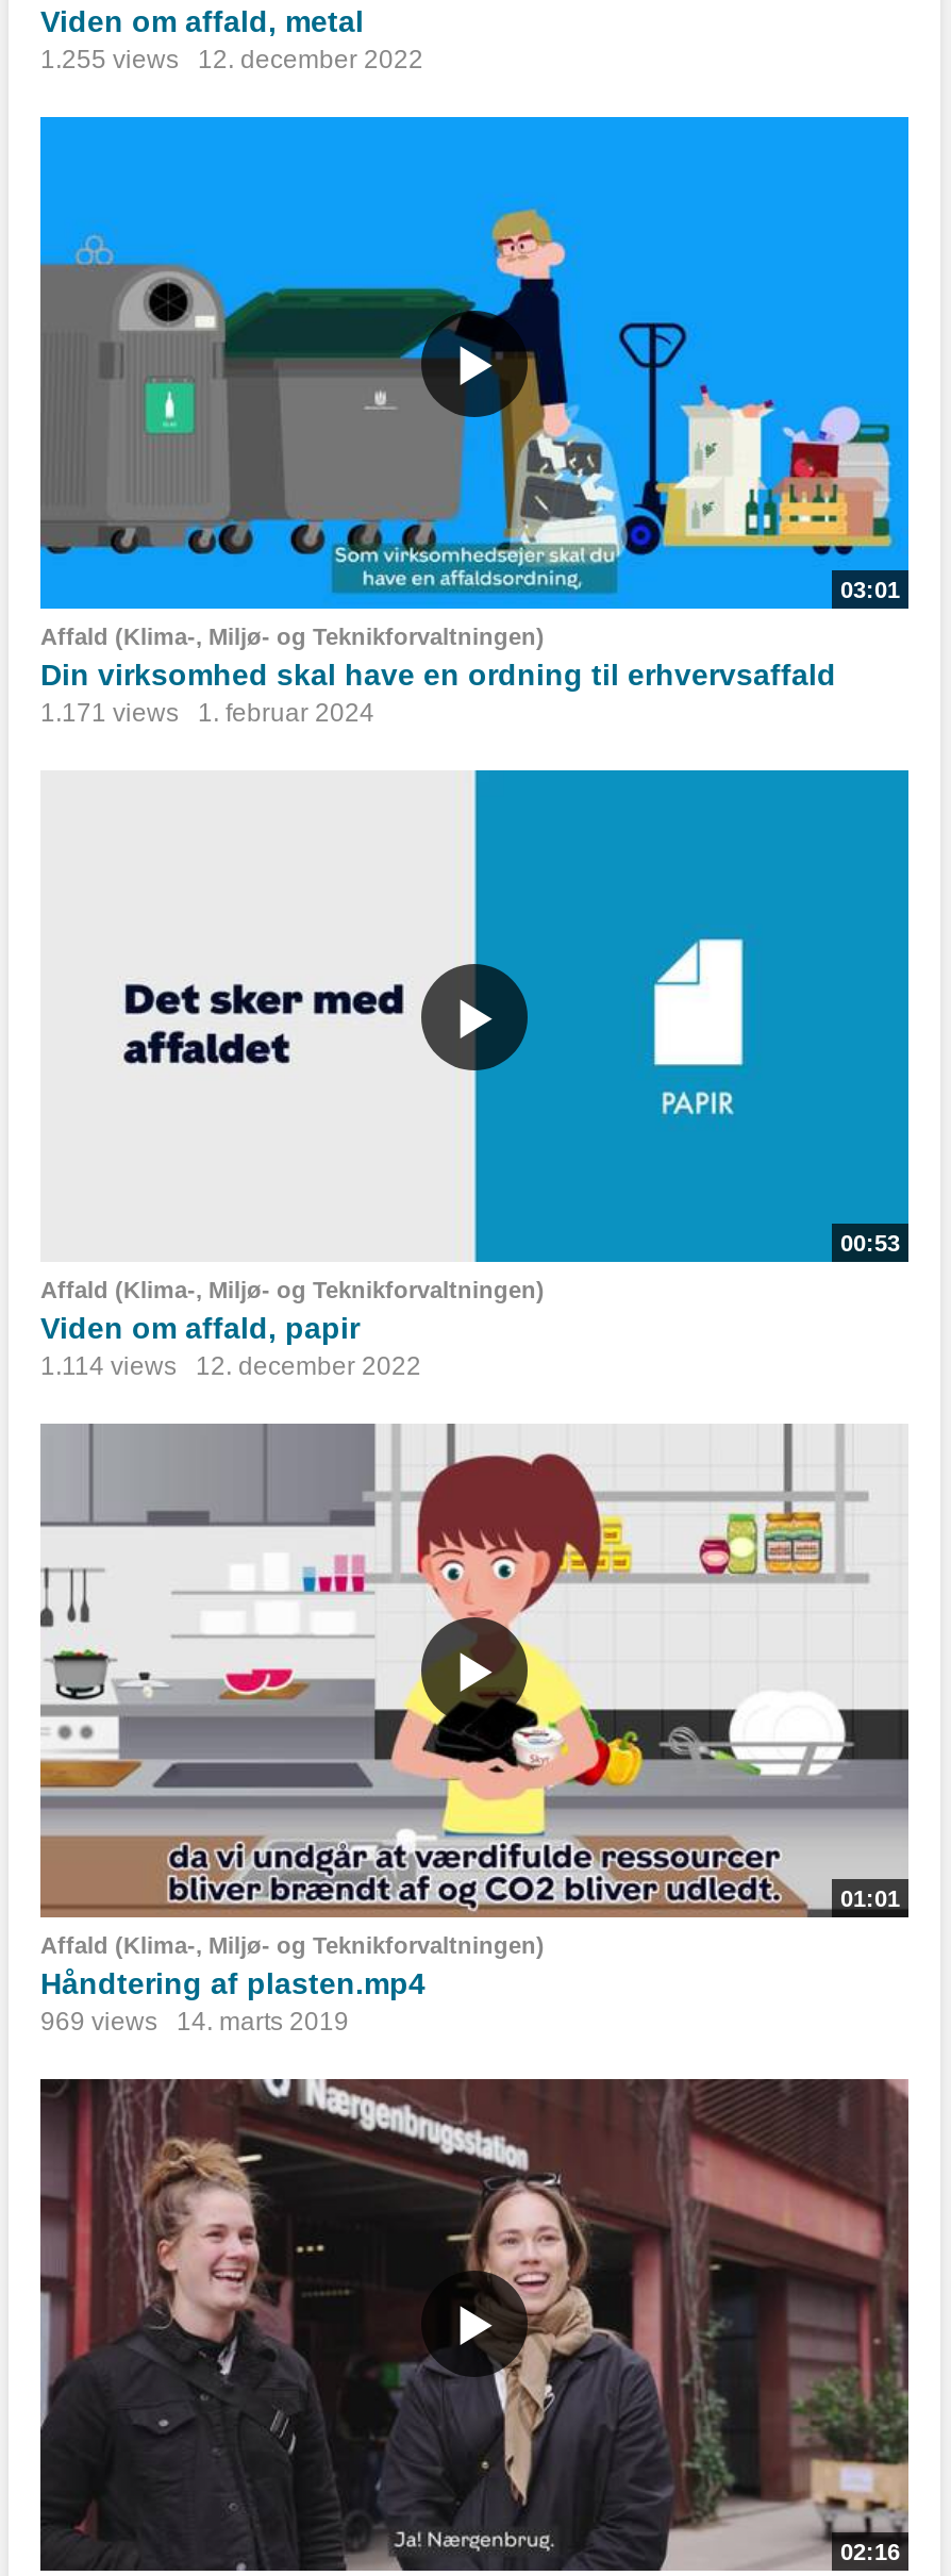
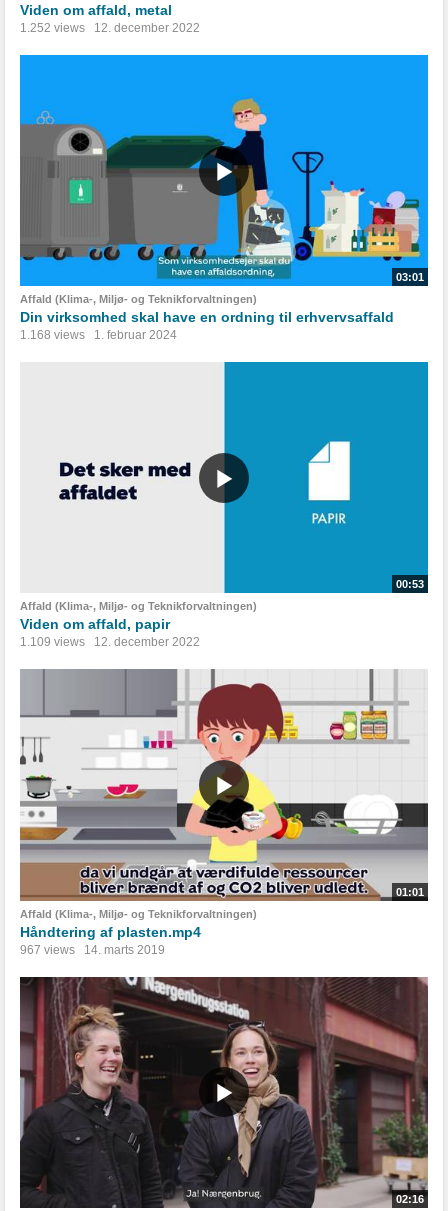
[40,44,423,74] 1.255 views 12. december 2022 -> [20,21,200,35] 1.252 views 12. december 2022
[40,698,374,728] 1.171 views 1. februar 2024 -> [20,328,177,342] 1.168 views 1. februar 2024
[40,1352,421,1382] 1.114 views 12. december 2022 -> [20,635,200,649] 1.109 views 12. december 2022
[40,2006,349,2035] 969 views 14. marts 2019 -> [20,942,165,956] 967 views 14. marts 2019

